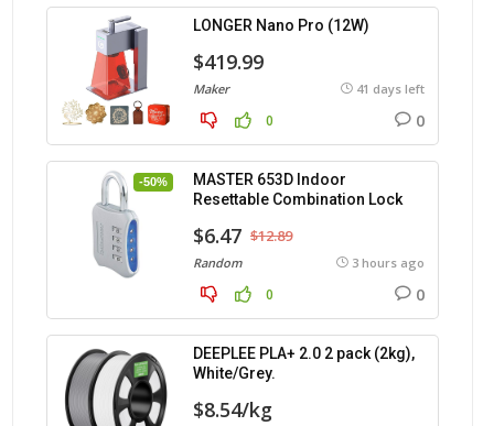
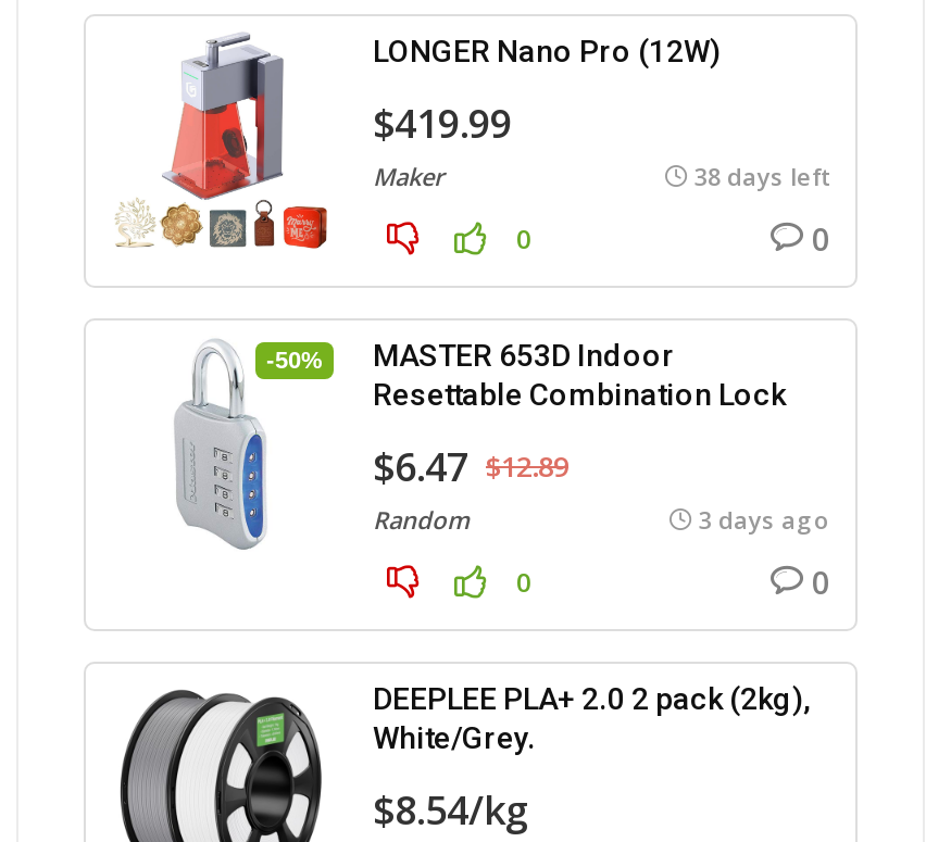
[356,80,425,97] 41 days left -> [695,160,829,192] 38 days left
[352,254,425,271] 3 hours ago -> [699,503,829,536] 3 days ago

